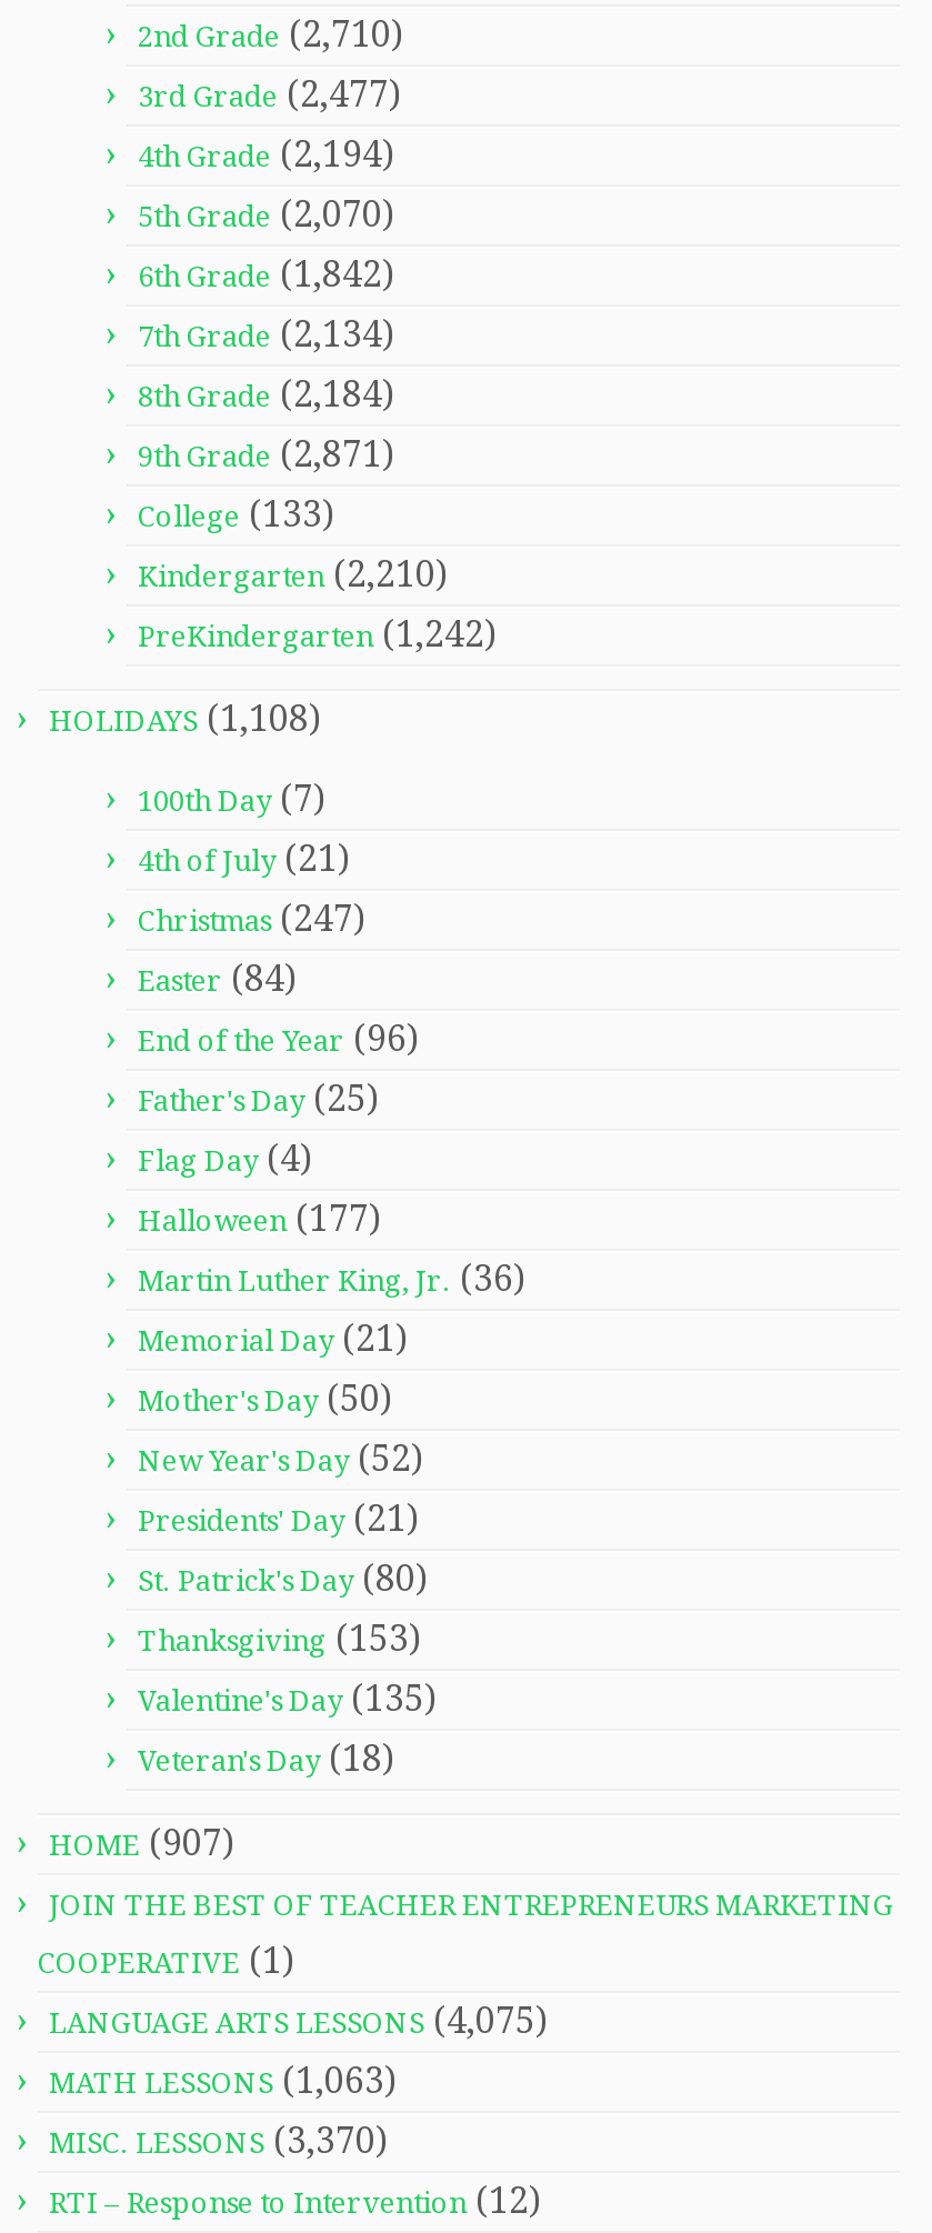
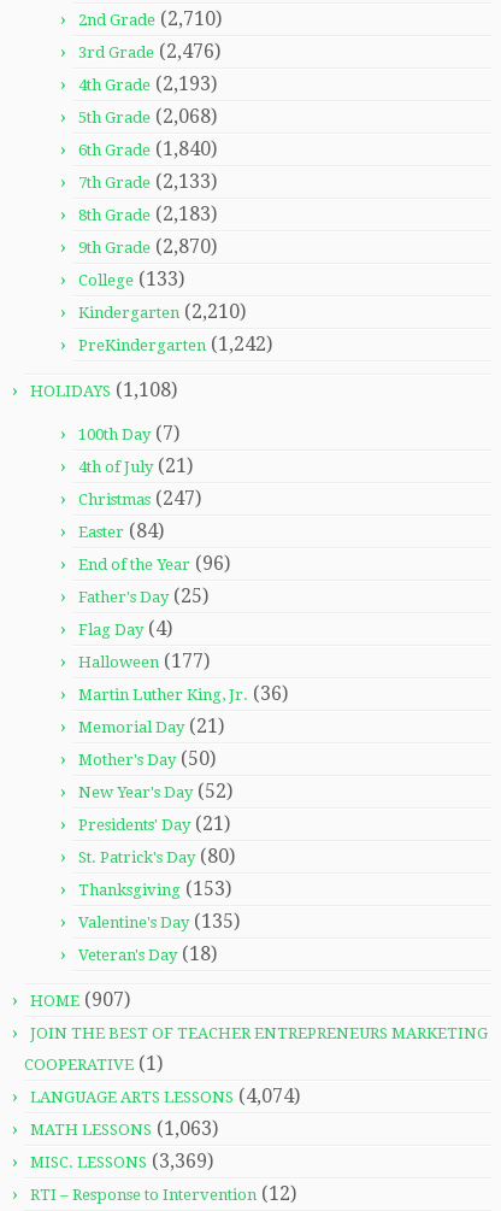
[138,73,400,116] 3rd Grade (2,477) -> [78,40,220,63] 3rd Grade (2,476)
[138,133,393,176] 4th Grade (2,194) -> [78,72,217,95] 4th Grade (2,193)
[138,193,393,236] 5th Grade (2,070) -> [78,105,217,128] 5th Grade (2,068)
[138,253,393,296] 6th Grade (1,842) -> [78,137,217,160] 6th Grade (1,840)
[138,313,393,356] 7th Grade (2,134) -> [78,170,217,193] 7th Grade (2,133)
[138,373,393,415] 8th Grade (2,184) -> [78,202,217,225] 8th Grade (2,183)
[138,433,393,475] 9th Grade (2,871) -> [78,235,217,258] 9th Grade (2,870)
[49,2000,547,2042] LANGUAGE ARTS LESSONS (4,075) -> [30,1084,300,1107] LANGUAGE ARTS LESSONS (4,074)
[49,2120,387,2162] MISC. LESSONS (3,370) -> [30,1150,213,1172] MISC. LESSONS (3,369)

